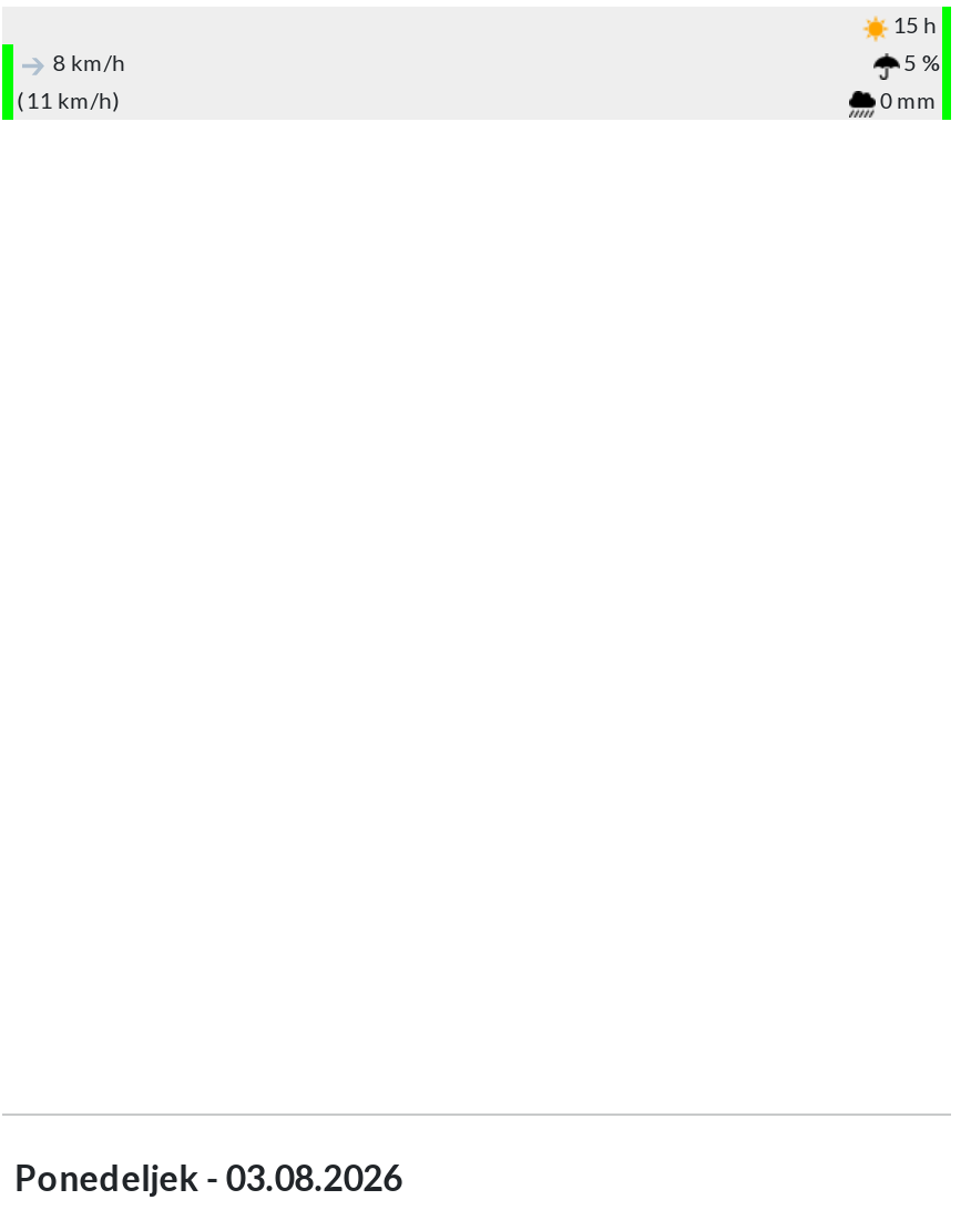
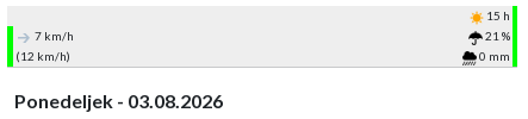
[48,49,126,76] 8 km/h -> [32,29,74,43] 7 km/h
[904,49,937,76] 5 % -> [485,29,510,43] 21 %
[17,87,119,114] (11 km/h) -> [15,49,70,63] (12 km/h)

